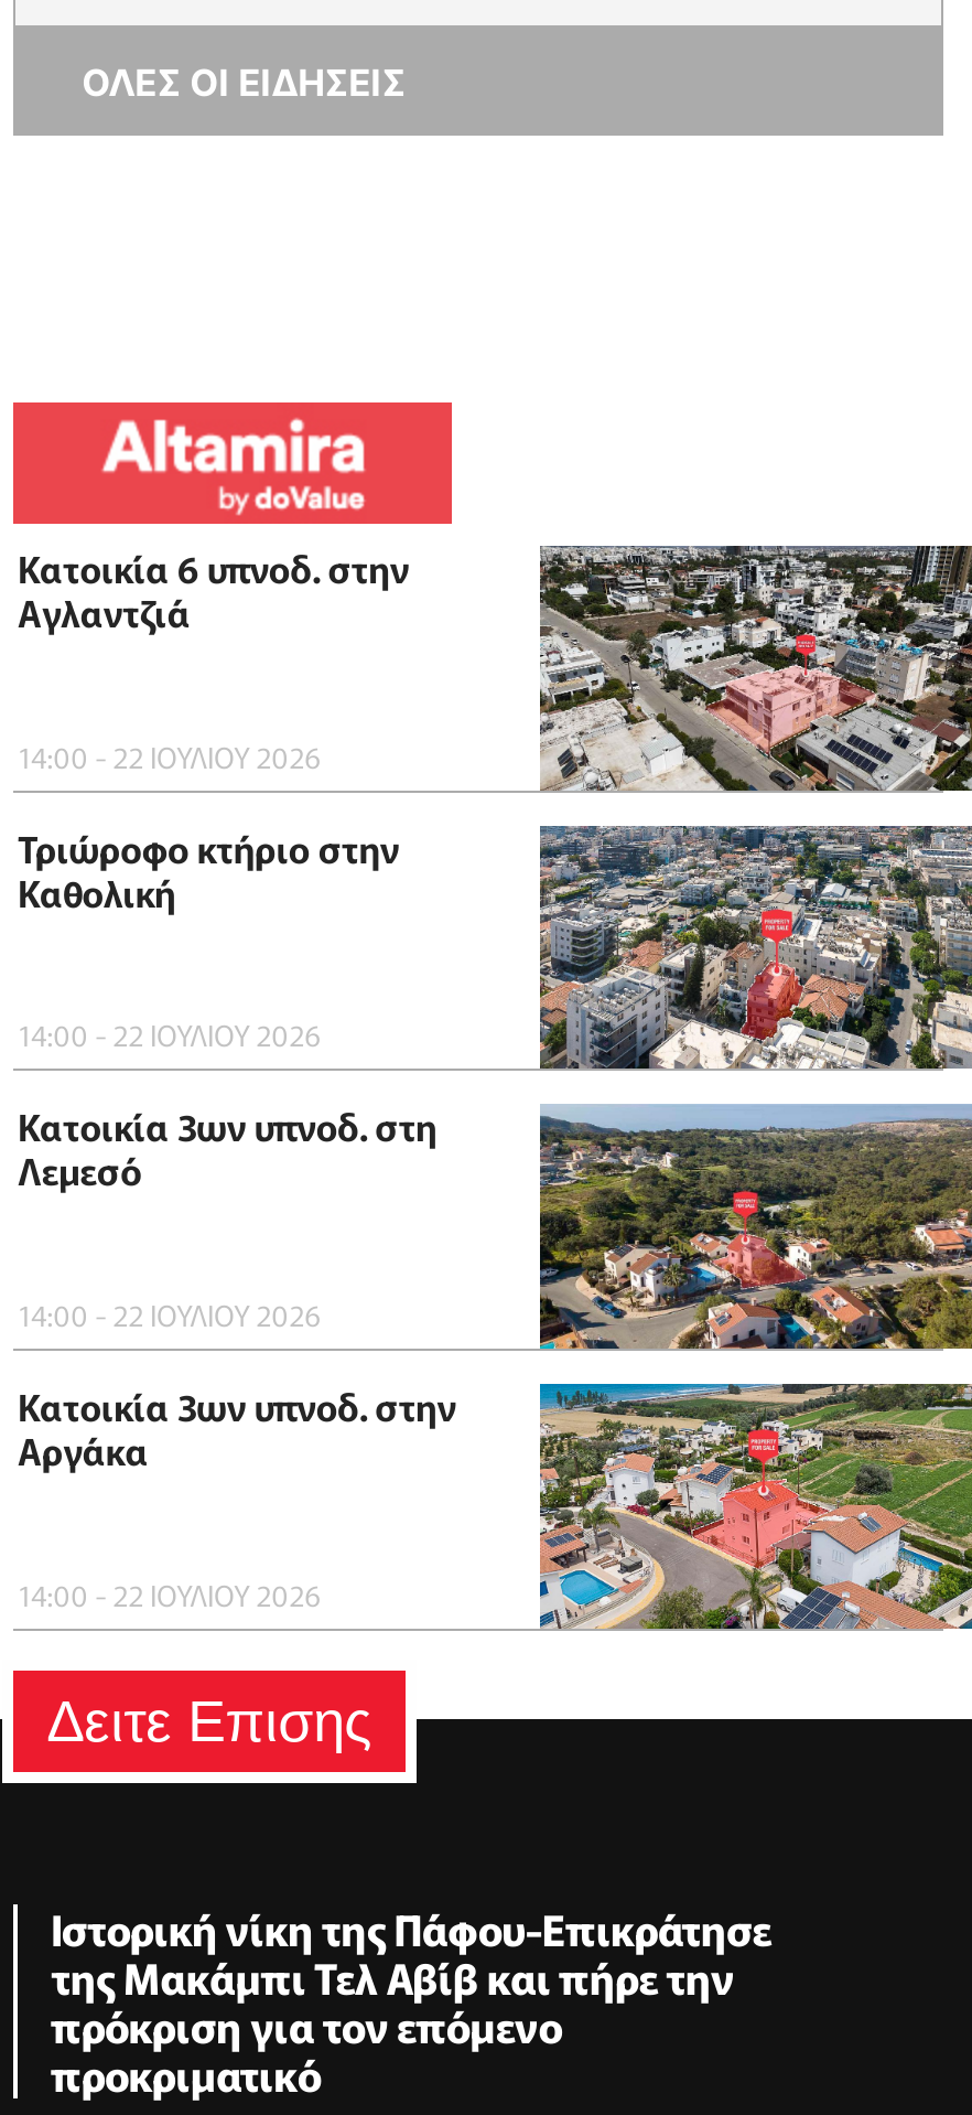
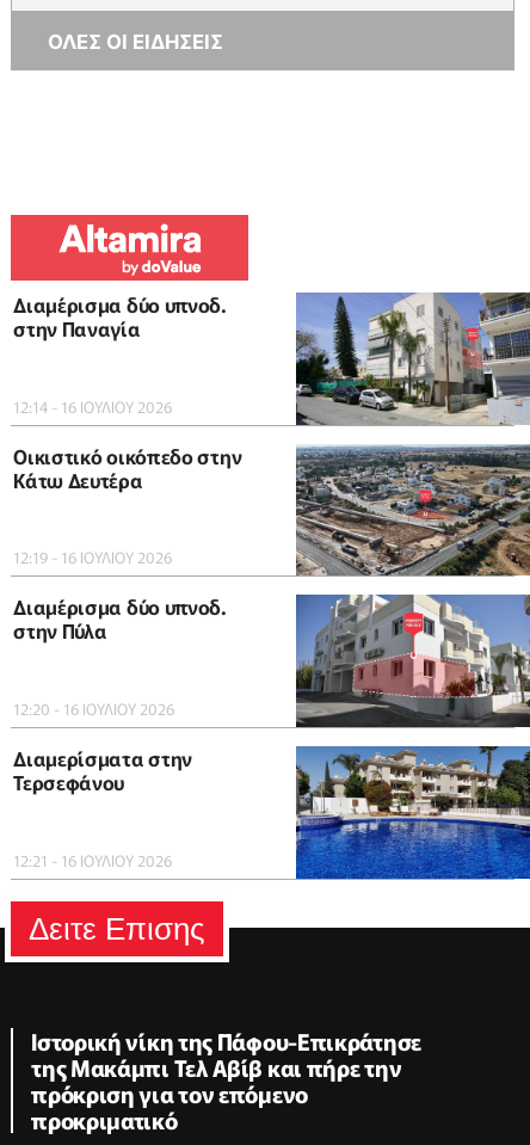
[18,541,409,638] Κατοικία 6 υπνοδ. στην | Αγλαντζιά -> [13,290,225,342] Διαμέρισμα δύο υπνοδ. | στην Παναγία
[538,544,965,793] [image] -> [295,291,526,426] [image]
[18,734,320,776] 14:00 - 22 ΙΟΥΛΙΟΥ 2026 -> [13,395,172,417] 12:14 - 16 ΙΟΥΛΙΟΥ 2026
[18,820,399,917] Τριώροφο κτήριο στην | Καθολική -> [13,441,241,494] Οικιστικό οικόπεδο στην | Κάτω Δευτέρα
[540,824,965,1071] [image] -> [296,444,526,577] [image]
[18,1014,320,1056] 14:00 - 22 ΙΟΥΛΙΟΥ 2026 -> [13,546,172,569] 12:19 - 16 ΙΟΥΛΙΟΥ 2026
[18,1101,437,1198] Κατοικία 3ων υπνοδ. στη | Λεμεσό -> [13,593,225,645] Διαμέρισμα δύο υπνοδ. | στην Πύλα
[538,1104,965,1351] [image] -> [295,595,526,728] [image]
[18,1294,320,1336] 14:00 - 22 ΙΟΥΛΙΟΥ 2026 -> [13,698,174,720] 12:20 - 16 ΙΟΥΛΙΟΥ 2026
[18,1380,456,1477] Κατοικία 3ων υπνοδ. στην | Αργάκα -> [13,744,192,797] Διαμερίσματα στην | Τερσεφάνου
[538,1382,965,1631] [image] -> [295,745,526,880] [image]
[18,1574,320,1616] 14:00 - 22 ΙΟΥΛΙΟΥ 2026 -> [13,849,172,872] 12:21 - 16 ΙΟΥΛΙΟΥ 2026

